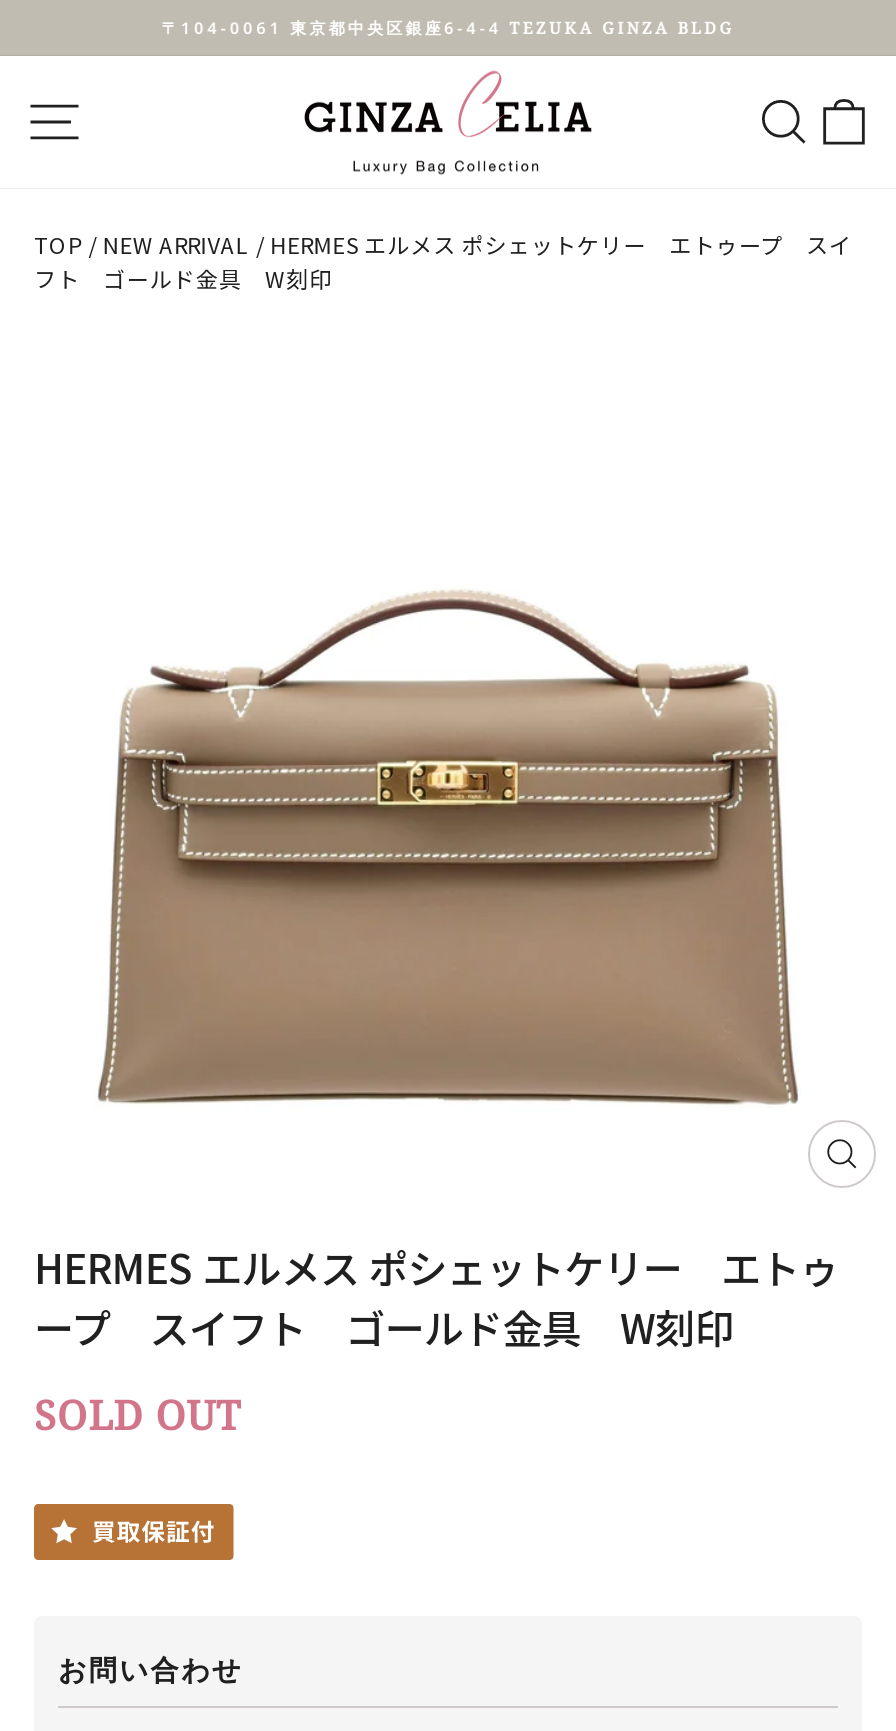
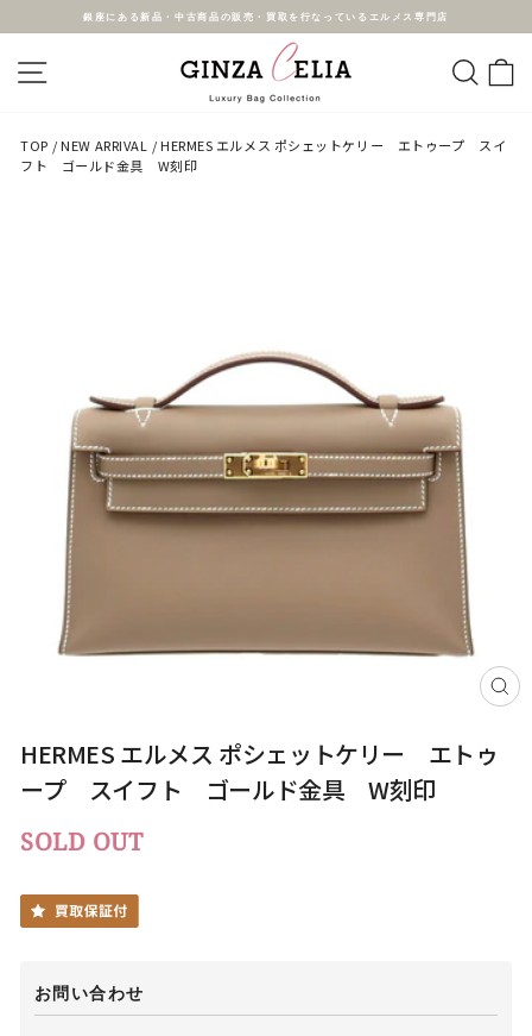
[162,16,734,38] 〒104-0061 東京都中央区銀座6-4-4 TEZUKA GINZA BLDG -> [83,10,449,23] 銀座にある新品・中古商品の販売・買取を行なっているエルメス専門店

